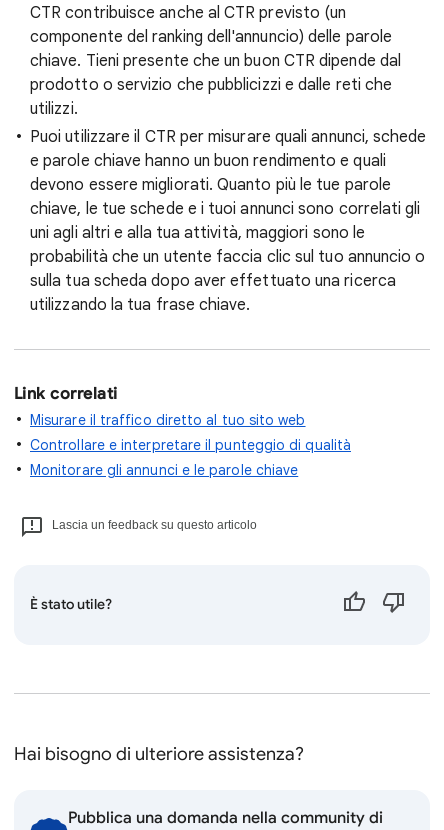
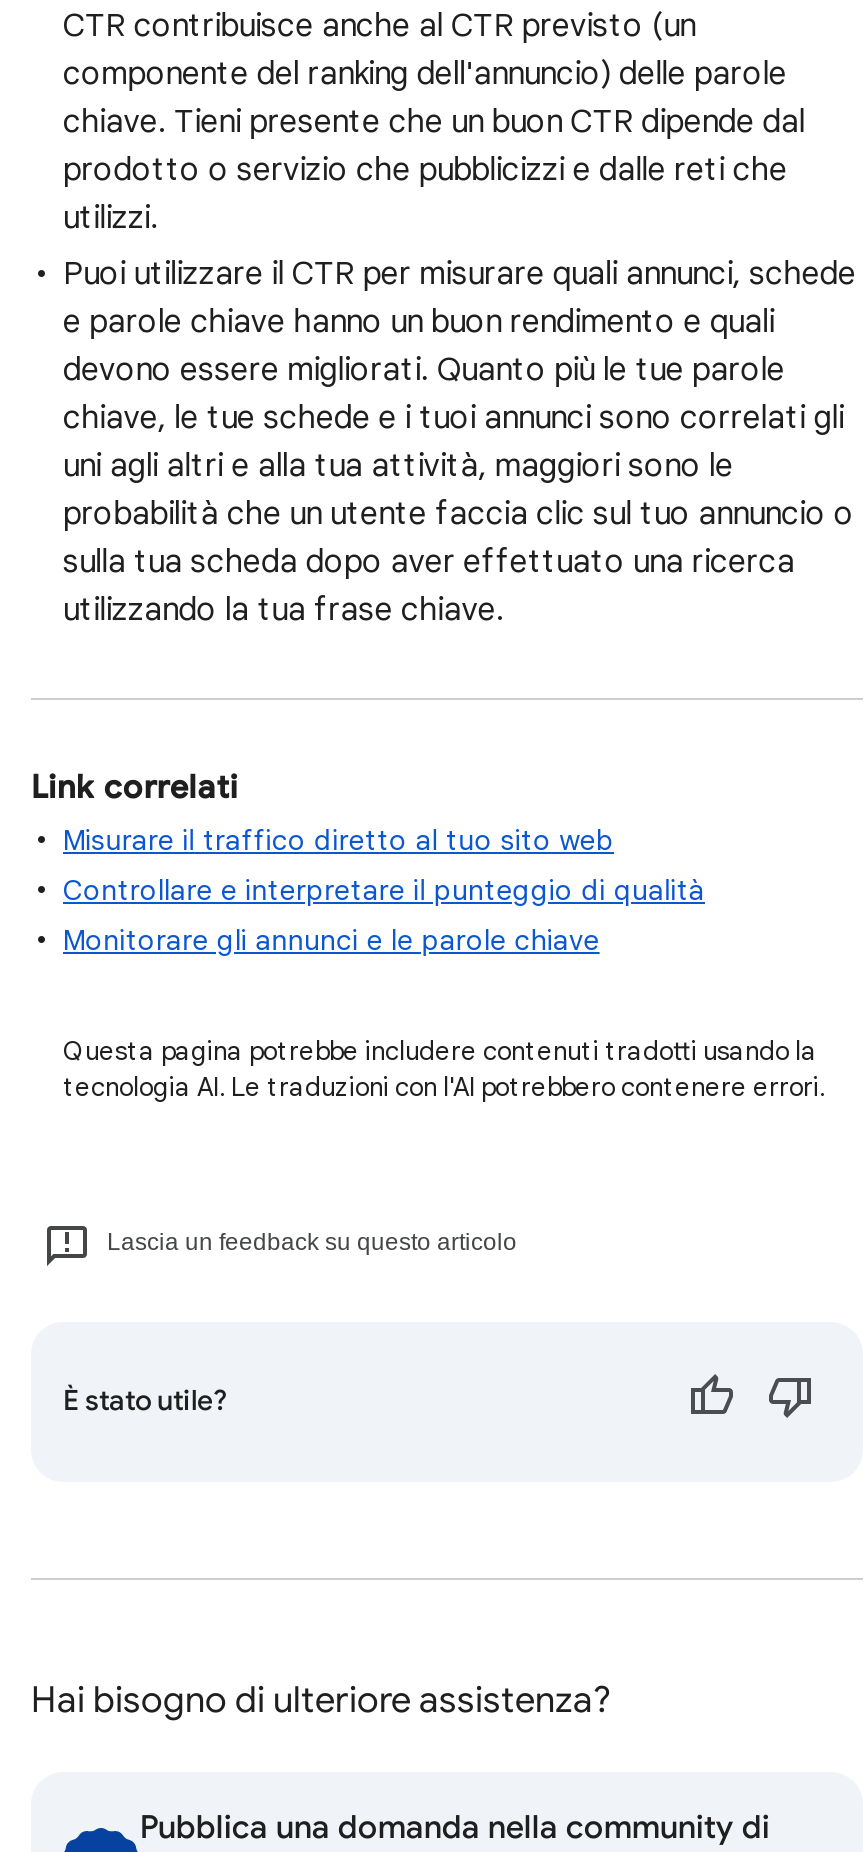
none -> [63,1034,825,1104] Questa pagina potrebbe includere contenuti tradotti usando la | tecnologia AI. Le traduzioni con l'AI potrebbero contenere errori.

